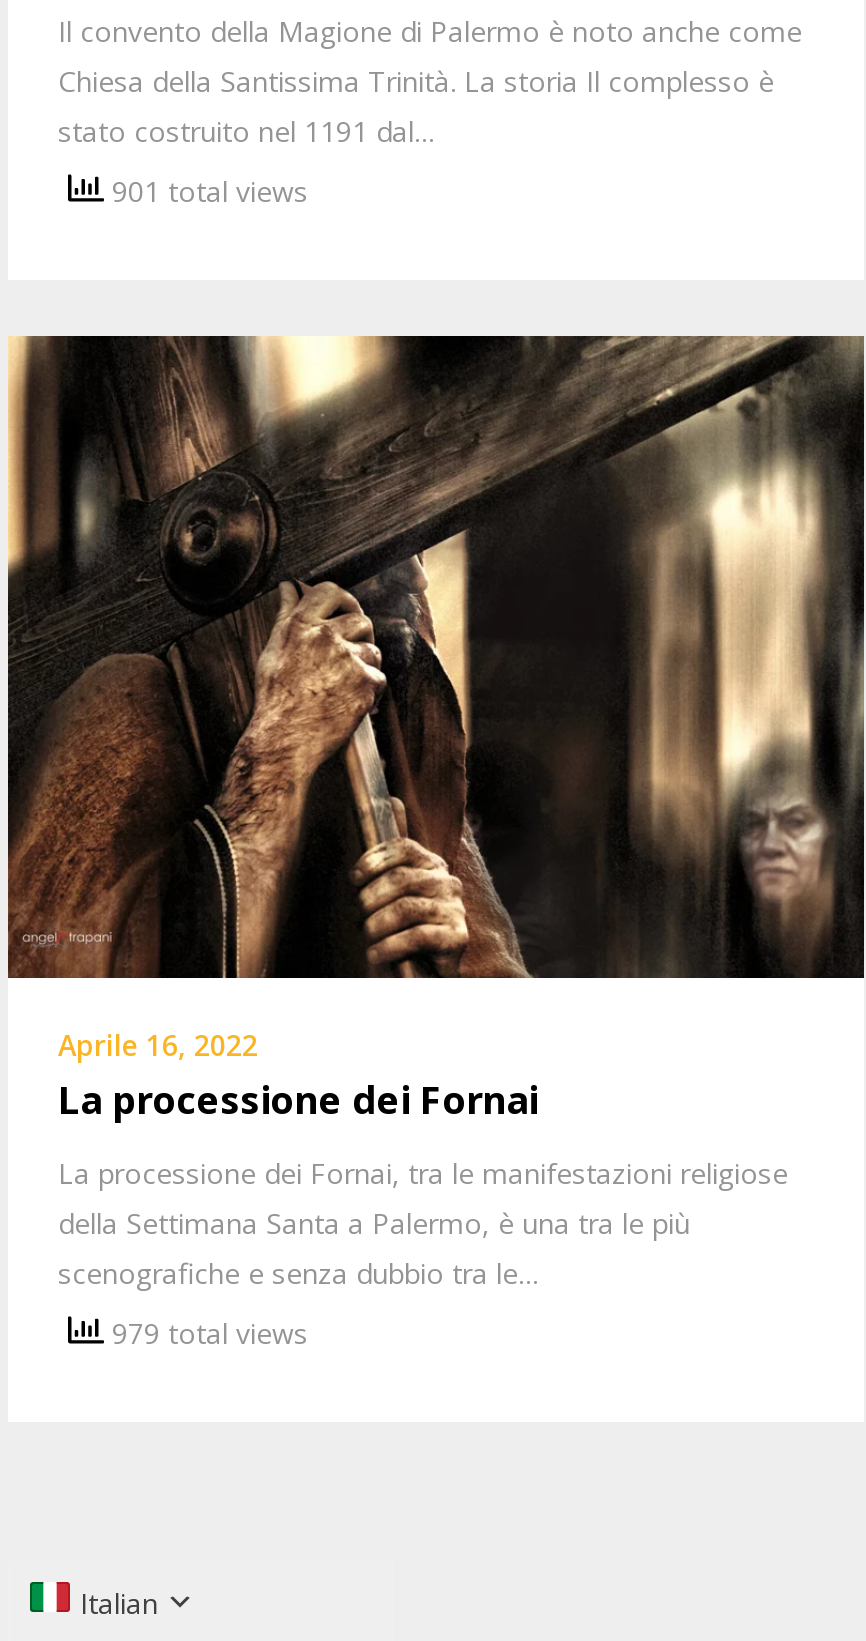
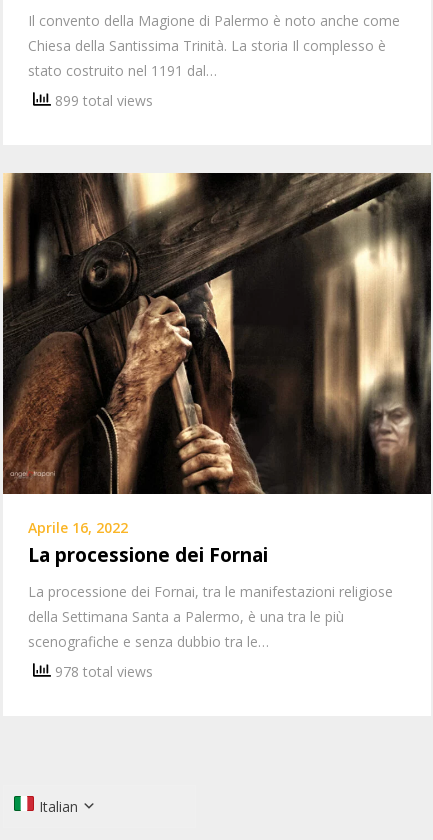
[104,172,308,210] 901 total views -> [51,91,153,110] 899 total views
[104,1314,308,1352] 979 total views -> [51,662,153,681] 978 total views

